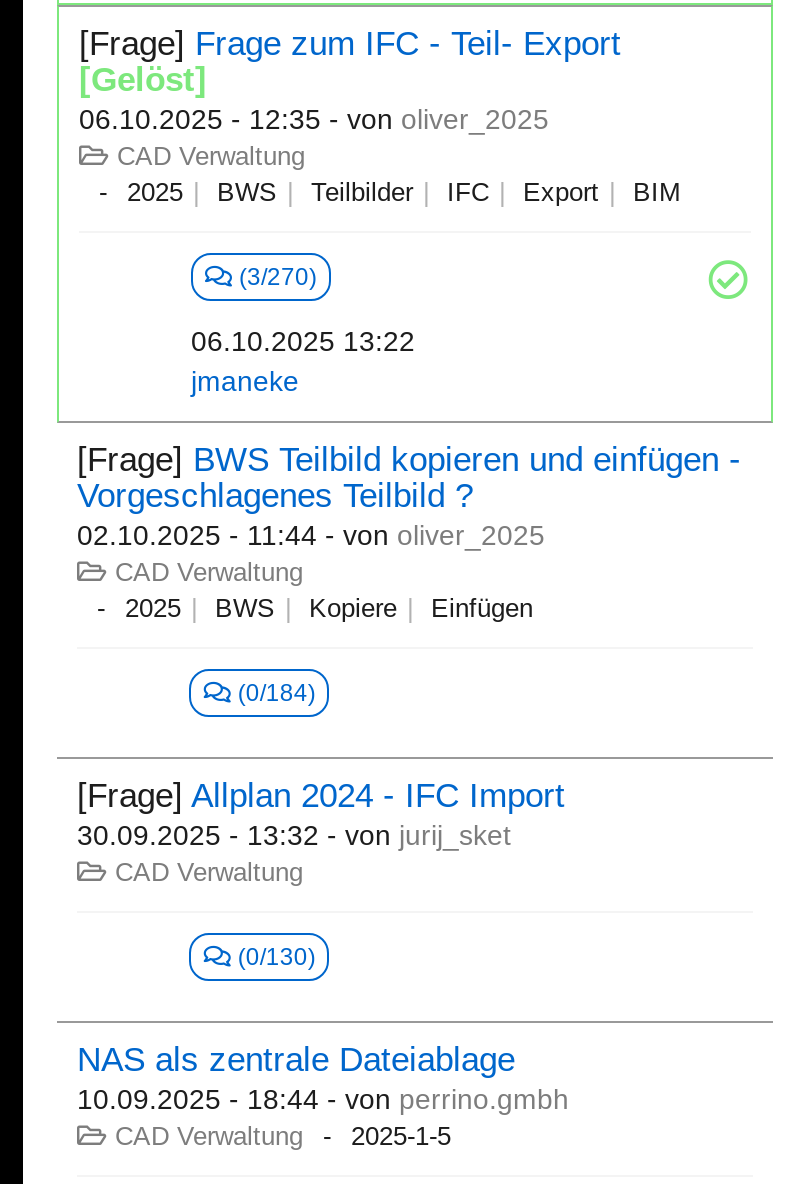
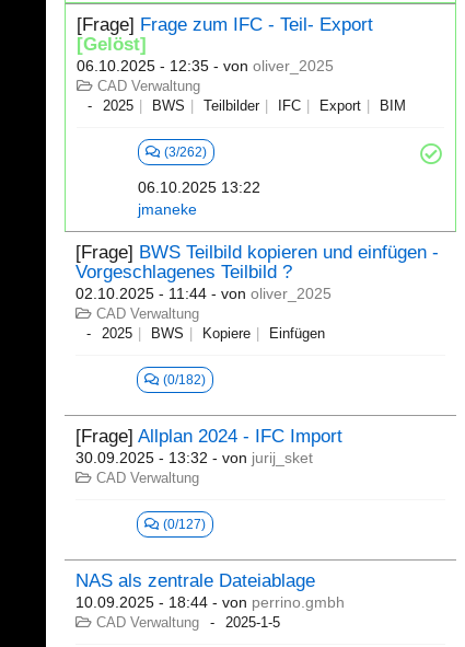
[233,263,317,291] (3/270) -> [161,145,207,160] (3/262)
[232,679,316,707] (0/184) -> [160,372,206,388] (0/182)
[232,943,316,971] (0/130) -> [160,517,206,532] (0/127)

